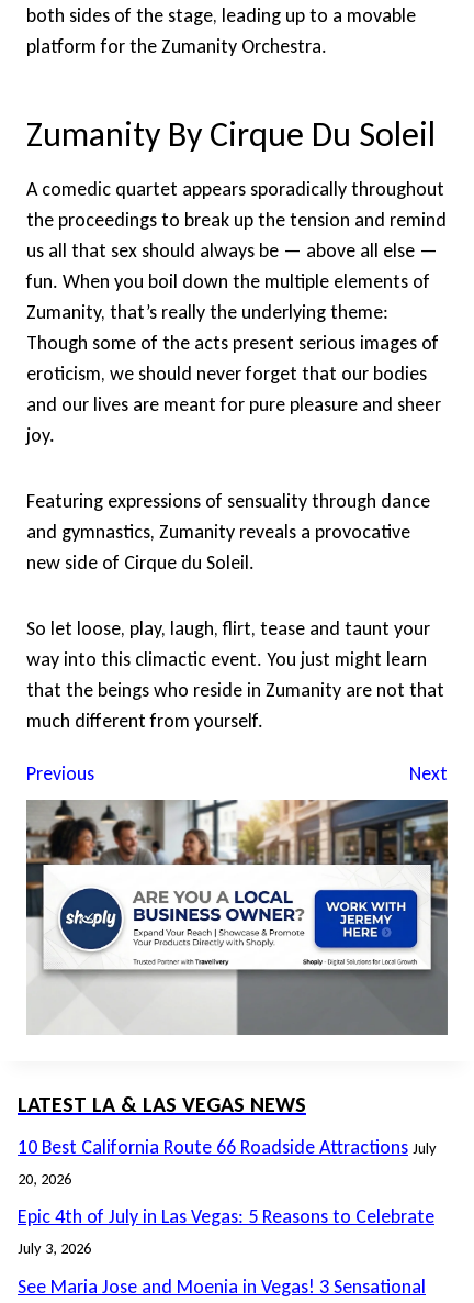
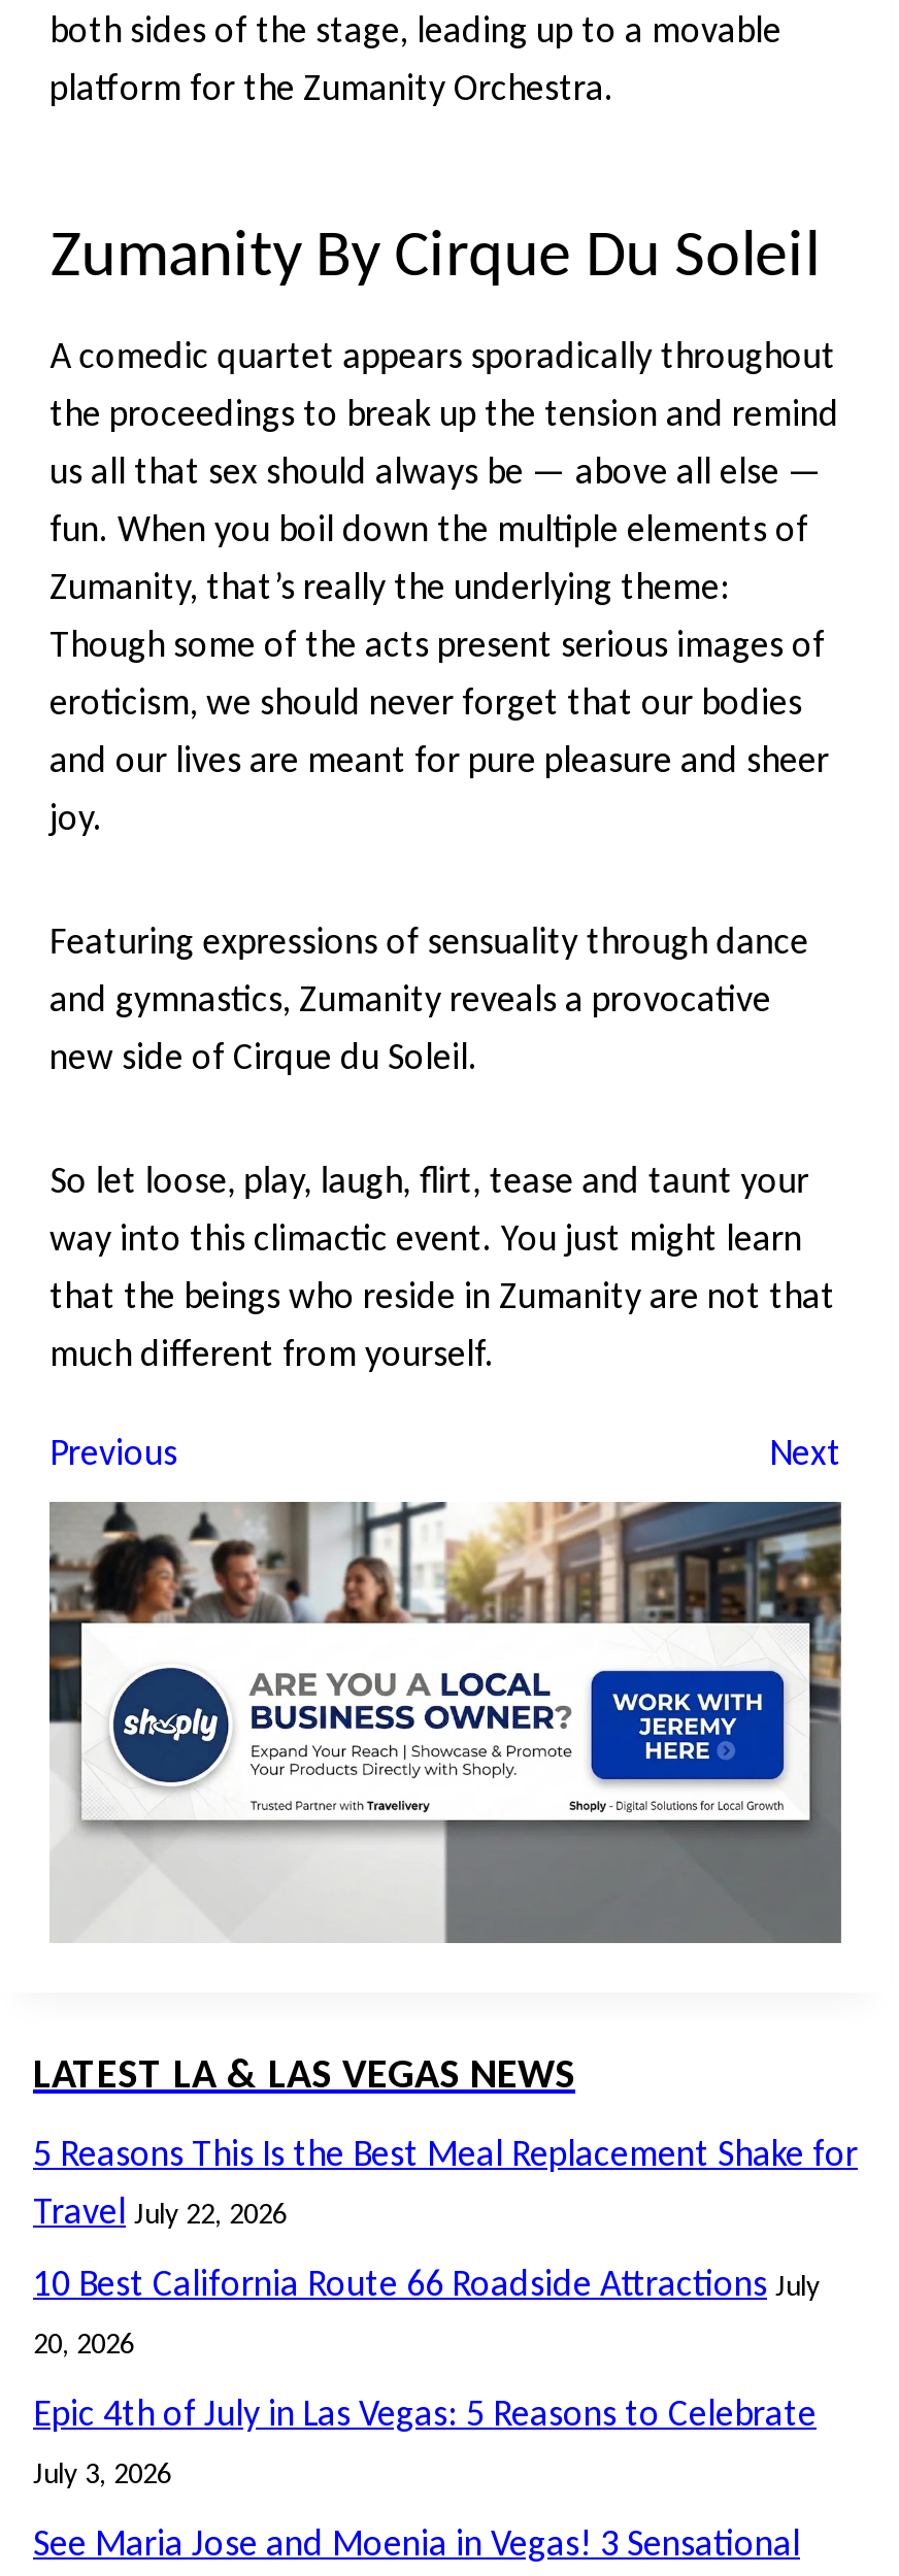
none -> [33,2130,858,2233] 5 Reasons This Is the Best Meal Replacement Shake for | Travel July 22, 2026

